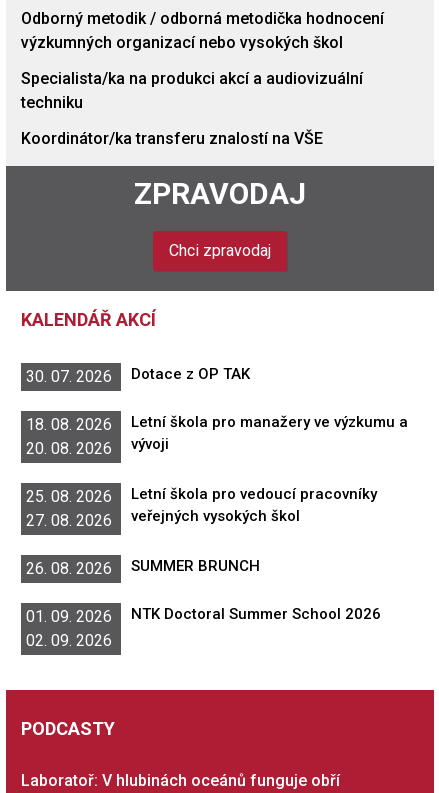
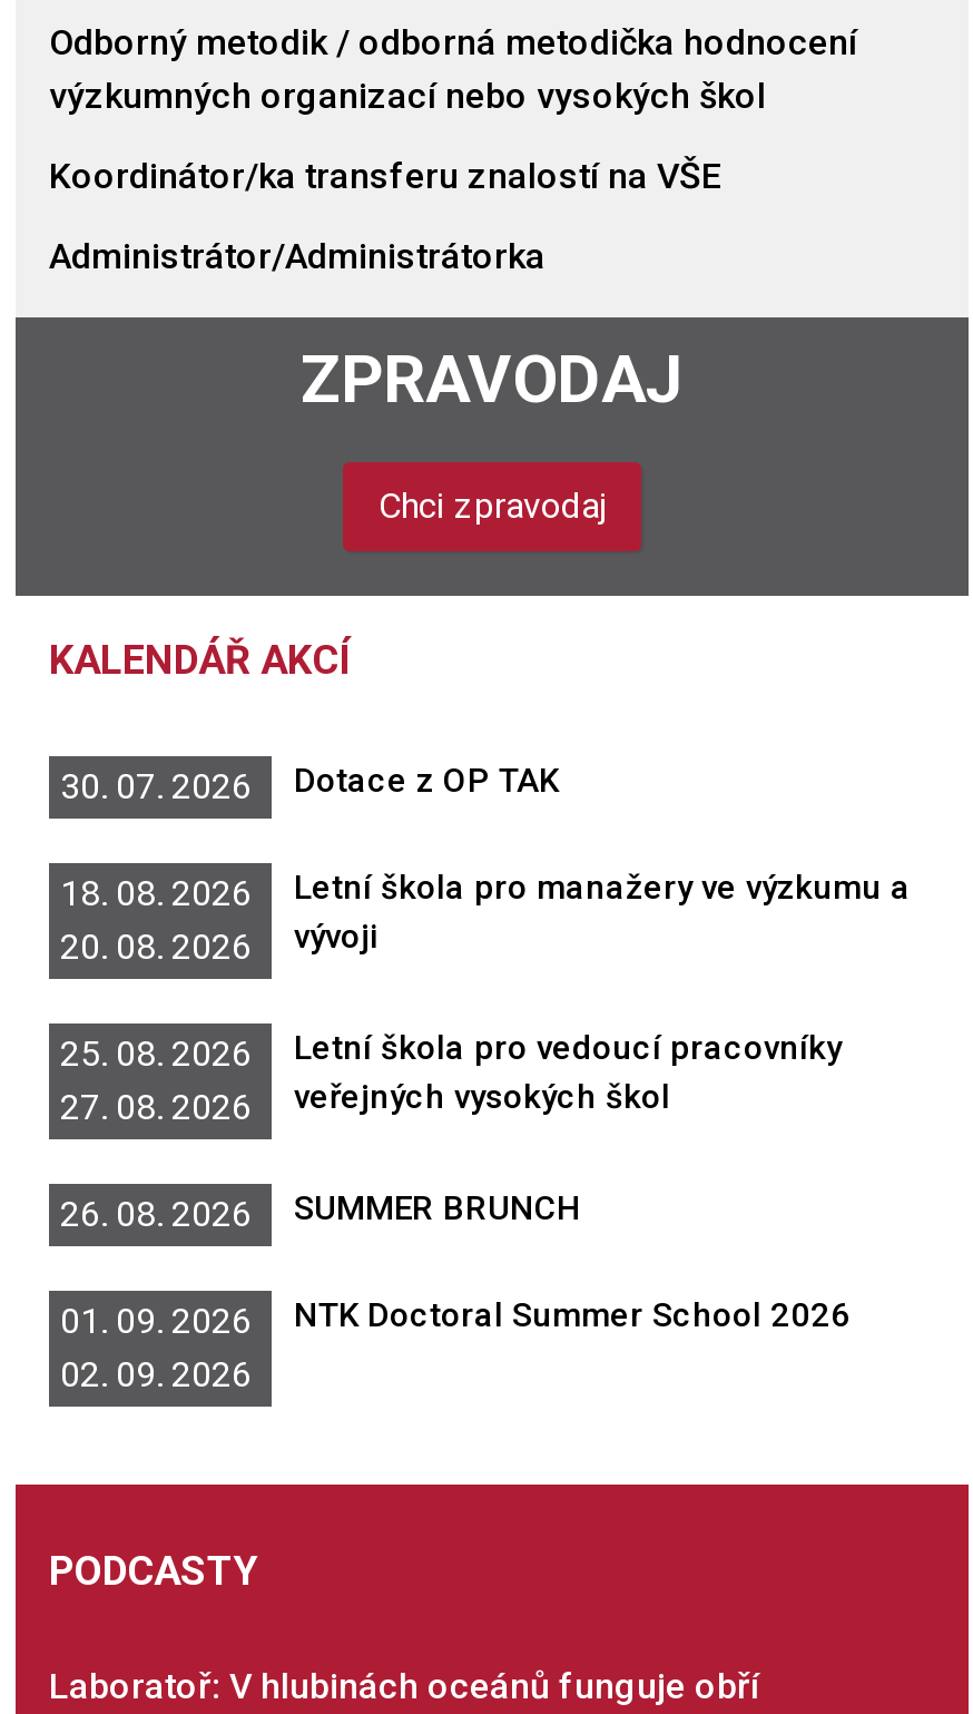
[21,69,363,112] Specialista/ka na produkci akcí a audiovizuální | techniku -> none
moved [21,129,323,148] -> [49,155,721,198]: Koordinátor/ka transferu znalostí na VŠE
none -> [49,235,546,278] Administrátor/Administrátorka

